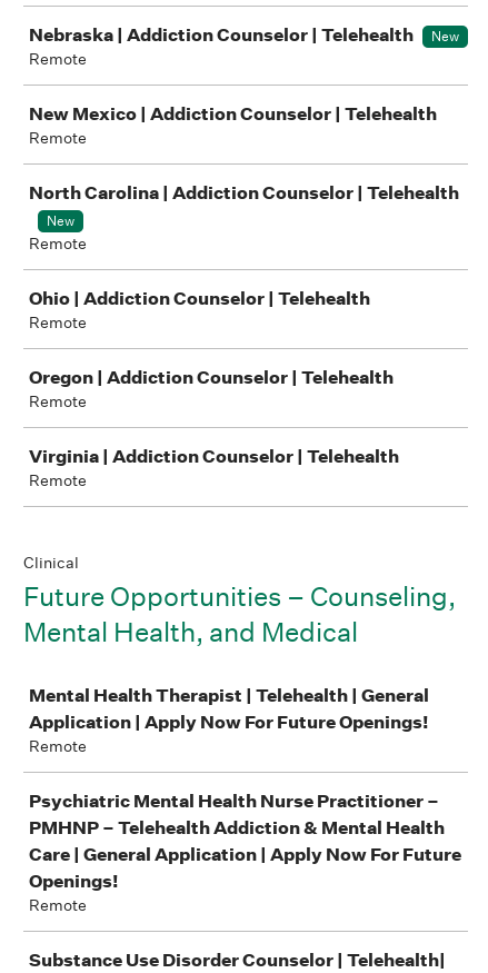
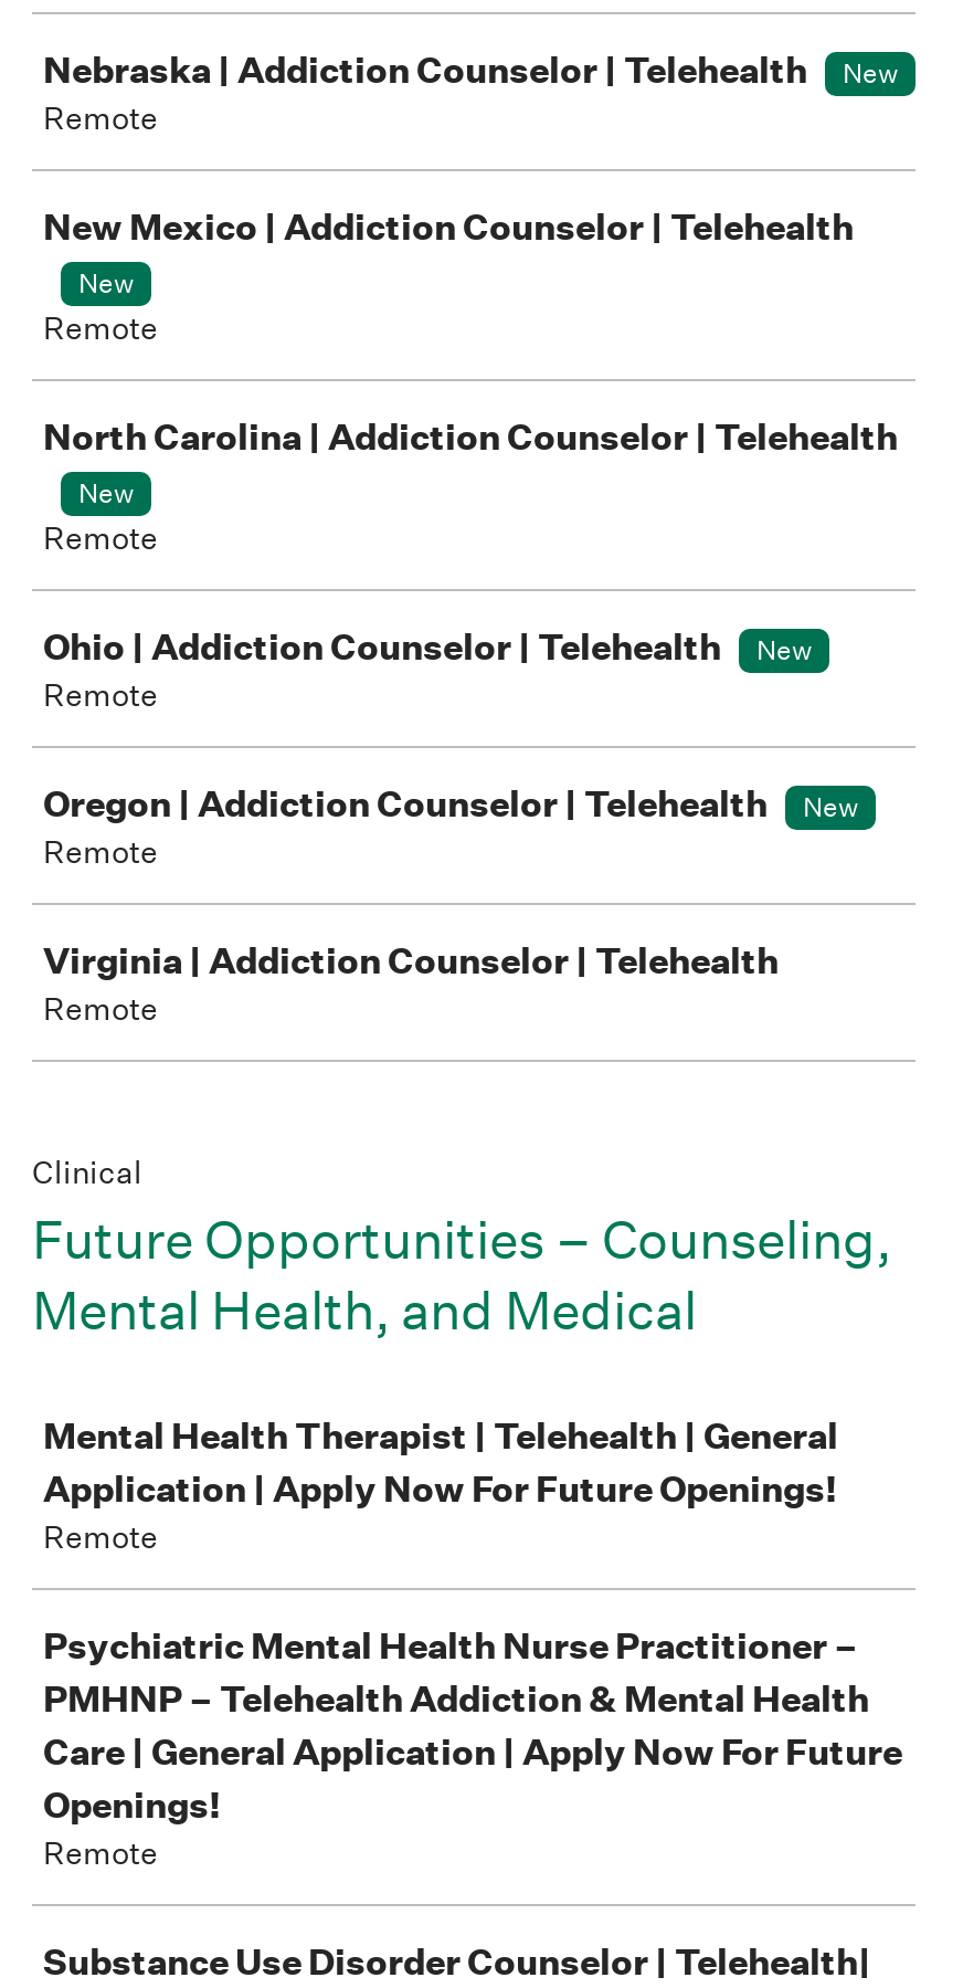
none -> [78,264,134,302] New
none -> [756,631,812,669] New
none -> [803,788,858,825] New

